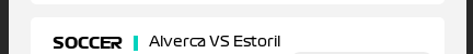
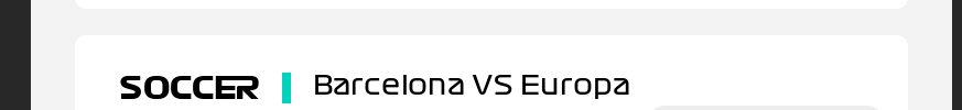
[149,36,280,49] Alverca VS Estoril -> [313,73,630,99] Barcelona VS Europa

